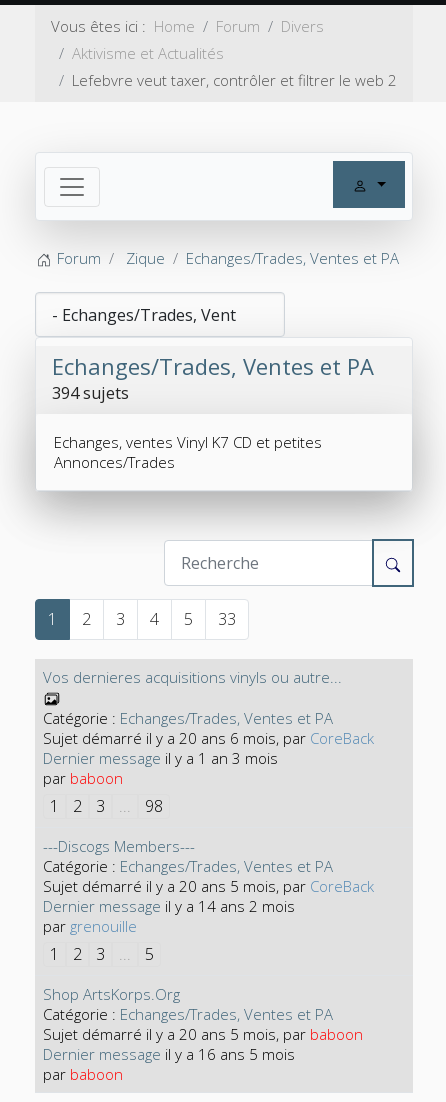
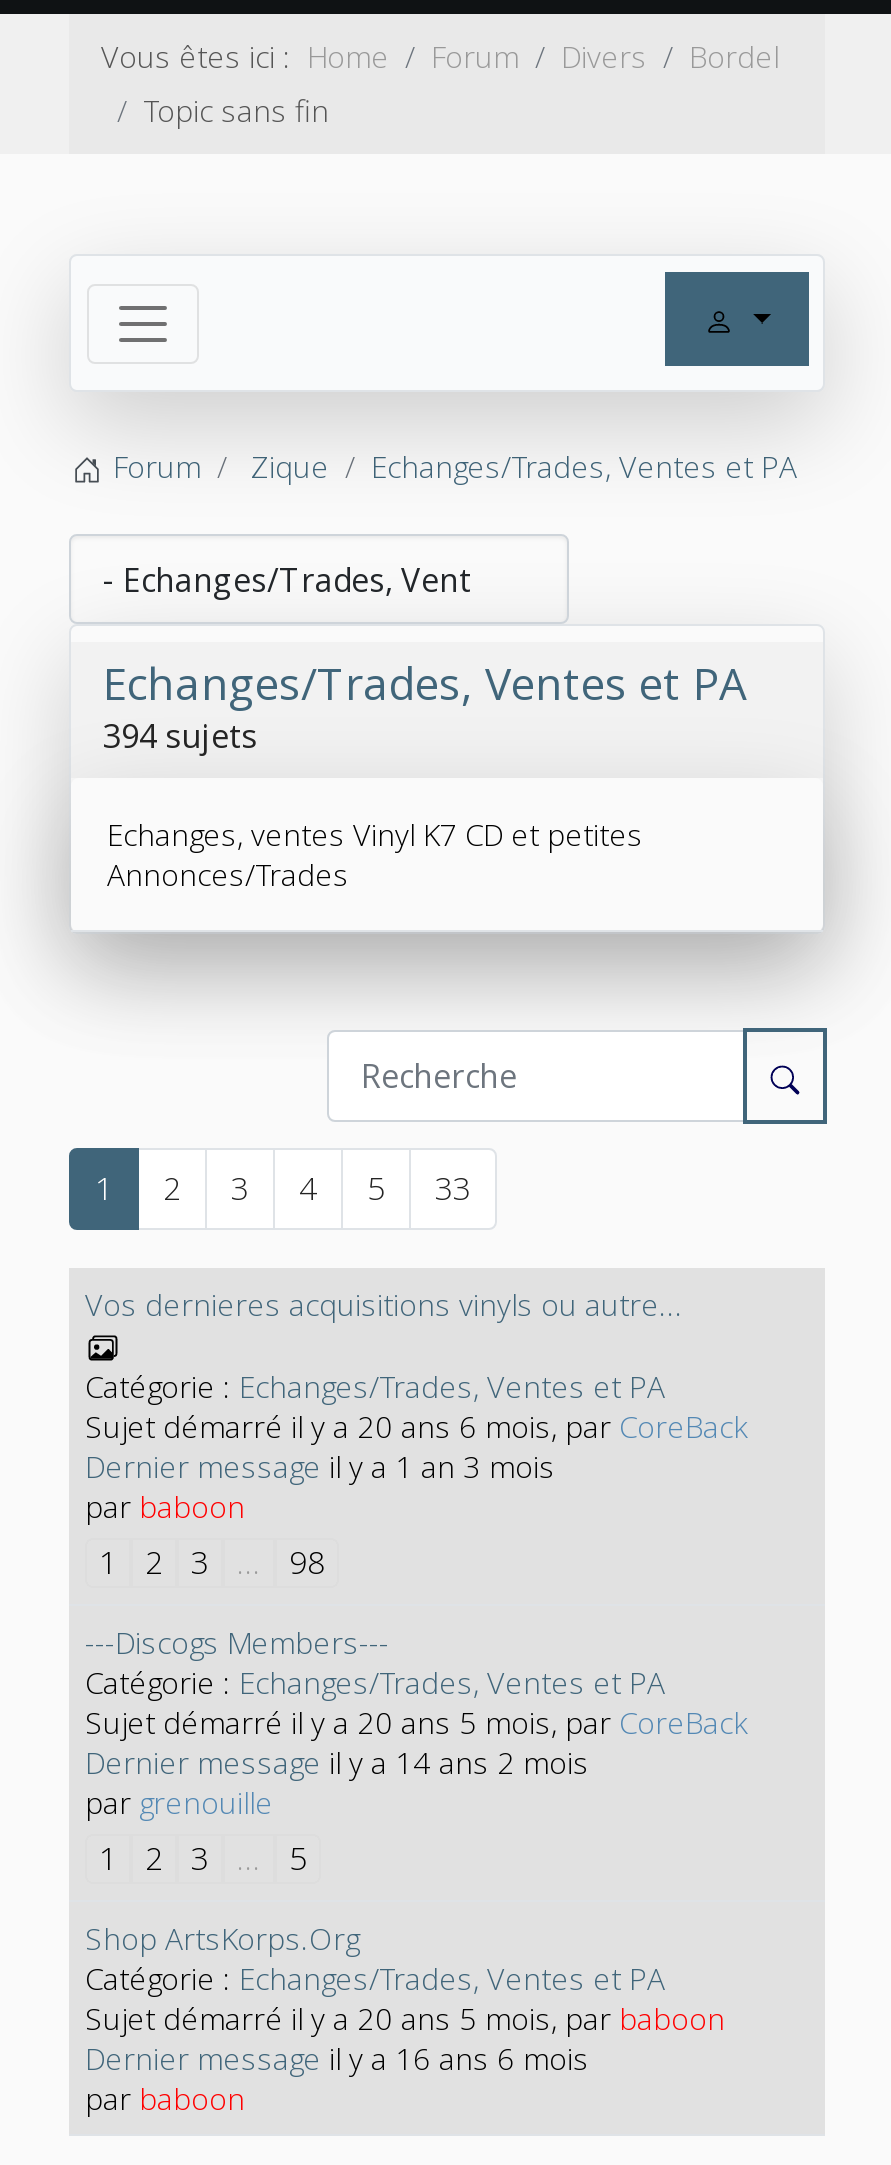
[72,43,397,90] Aktivisme et Actualités | Lefebvre veut taxer, contrôler et filtrer le web 2 -> [143,36,779,130] Bordel | Topic sans fin
[43,1044,295,1064] Dernier message il y a 16 ans 5 mois -> [85,2037,589,2077] Dernier message il y a 16 ans 6 mois

